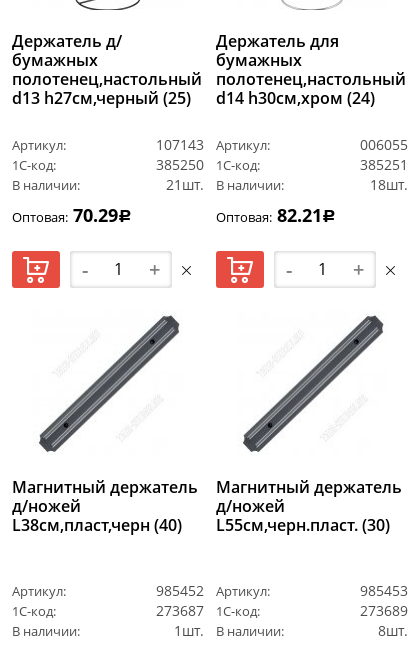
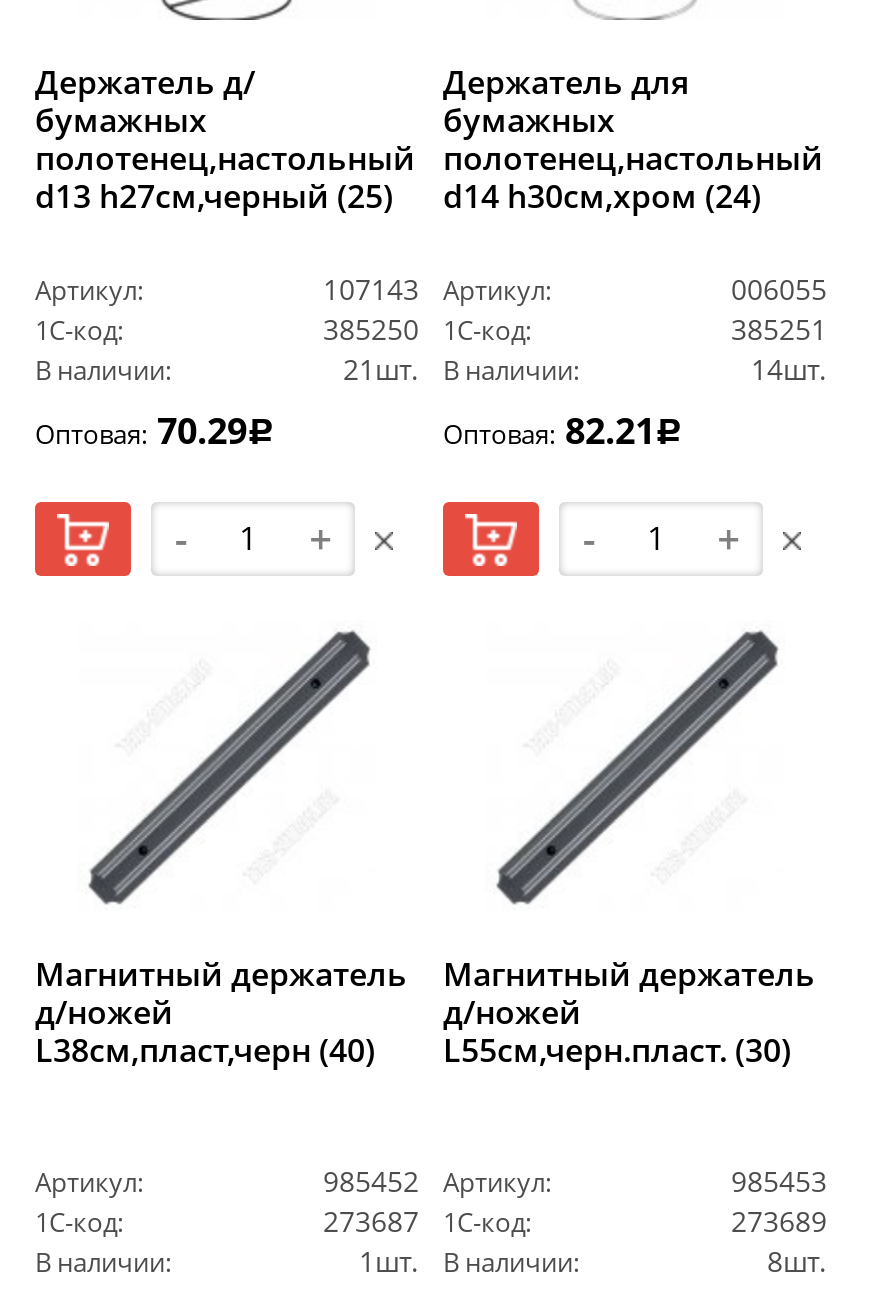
[370,175,408,194] 18шт. -> [751,350,827,388] 14шт.

